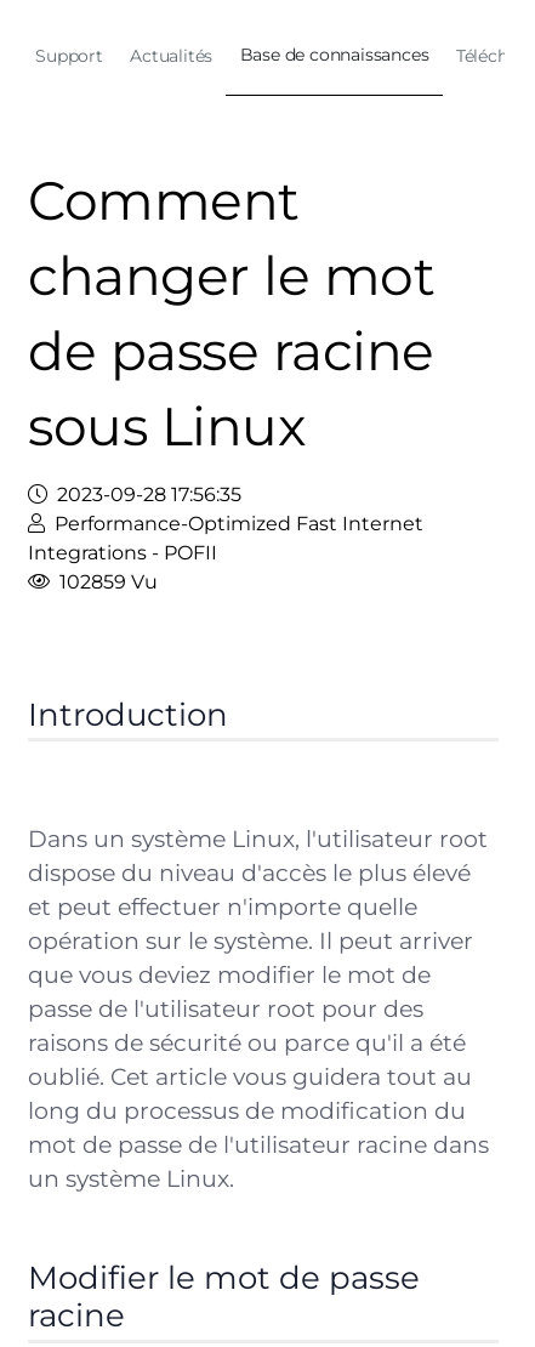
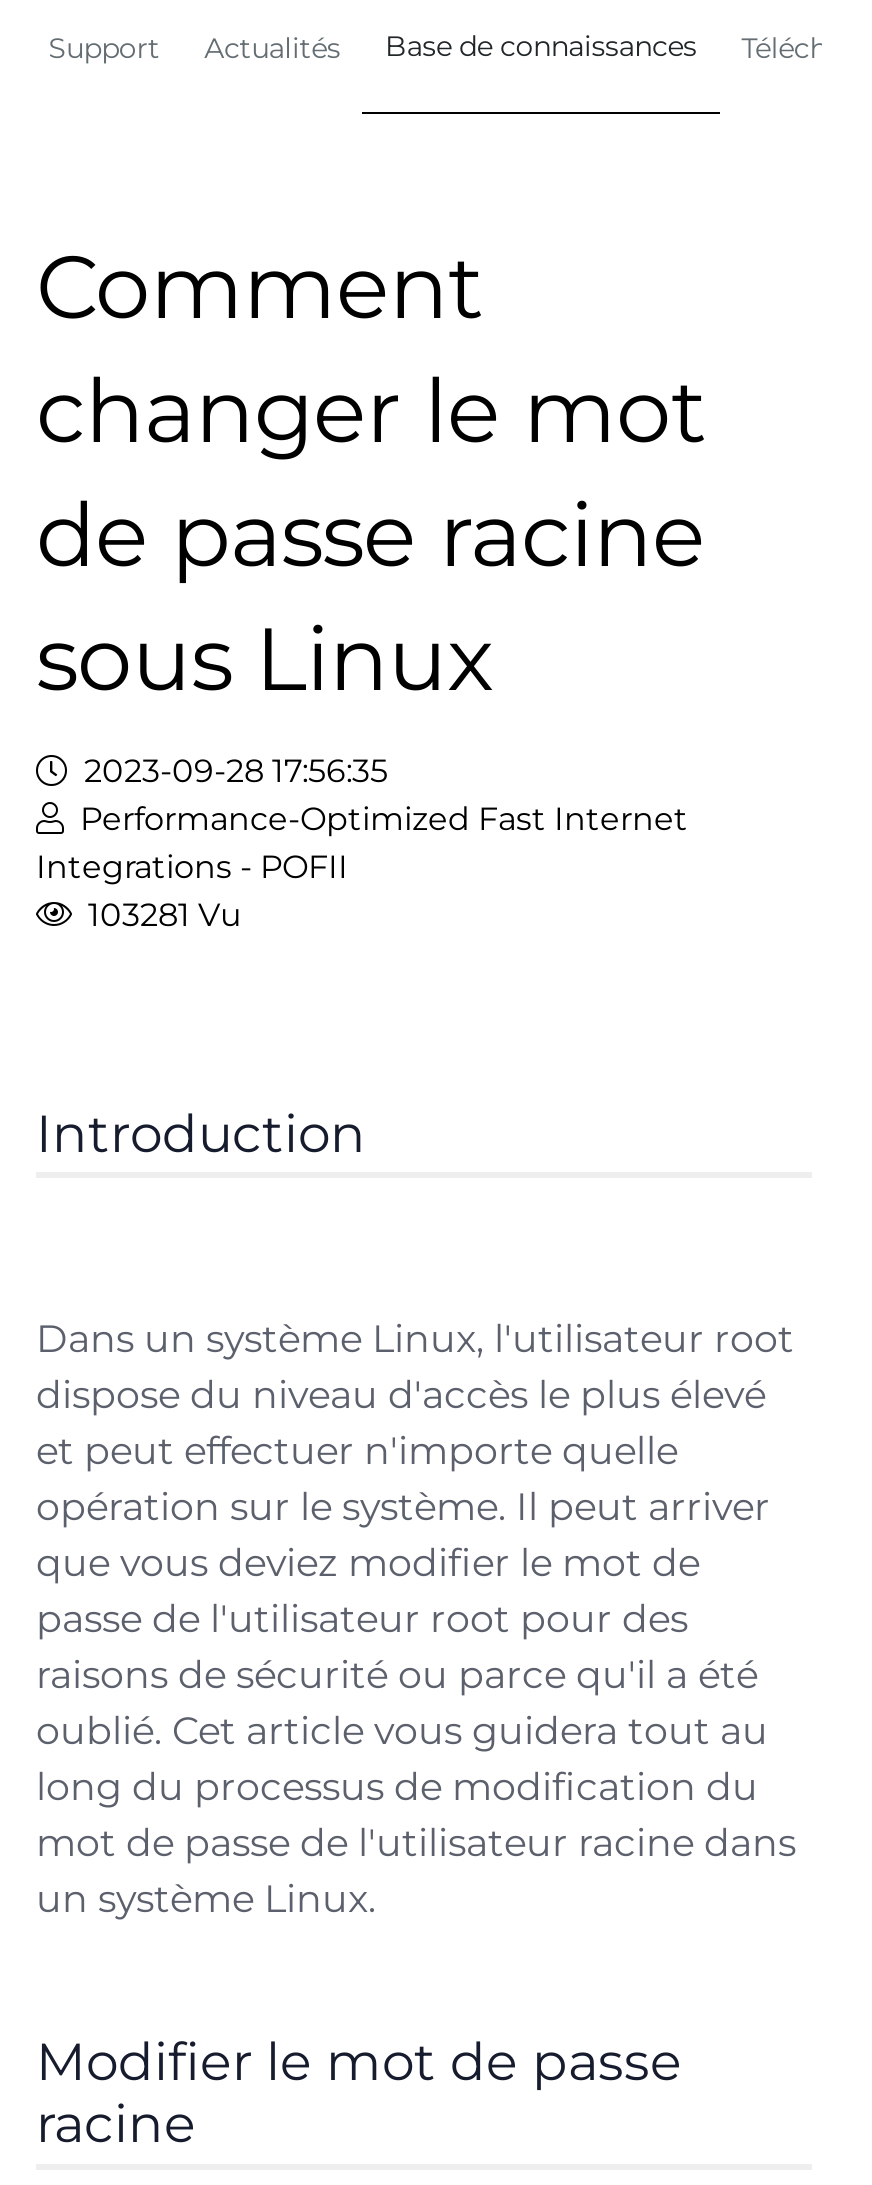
[55,570,158,593] 102859 Vu -> [80,895,242,933] 103281 Vu

